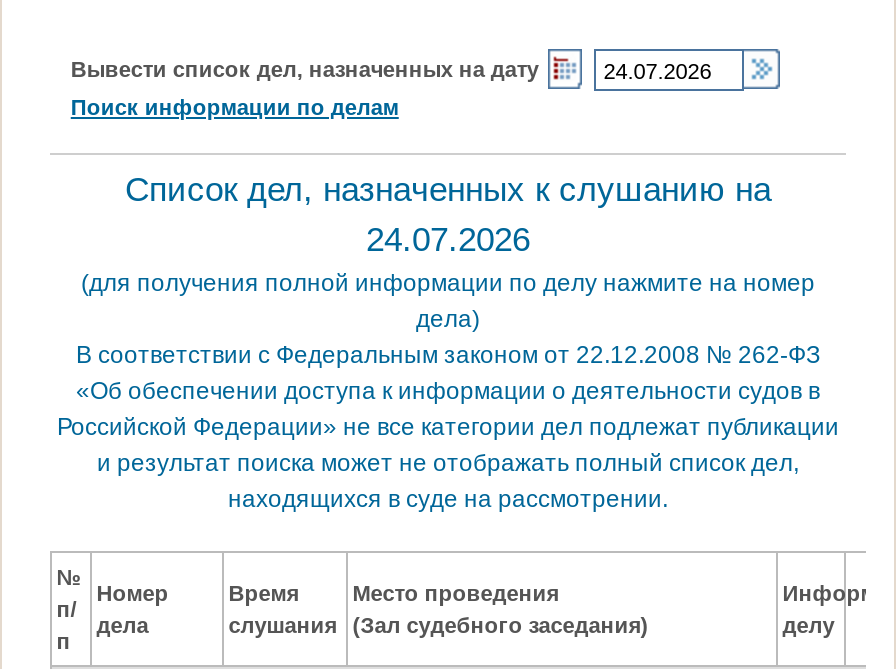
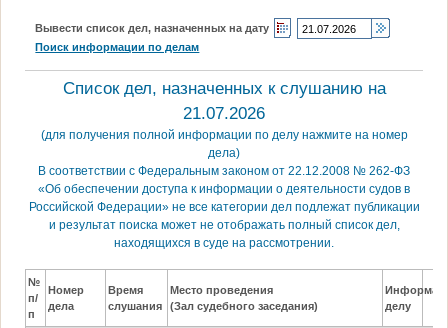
[366,222,530,260] 24.07.2026 -> [183,104,265,123] 21.07.2026

